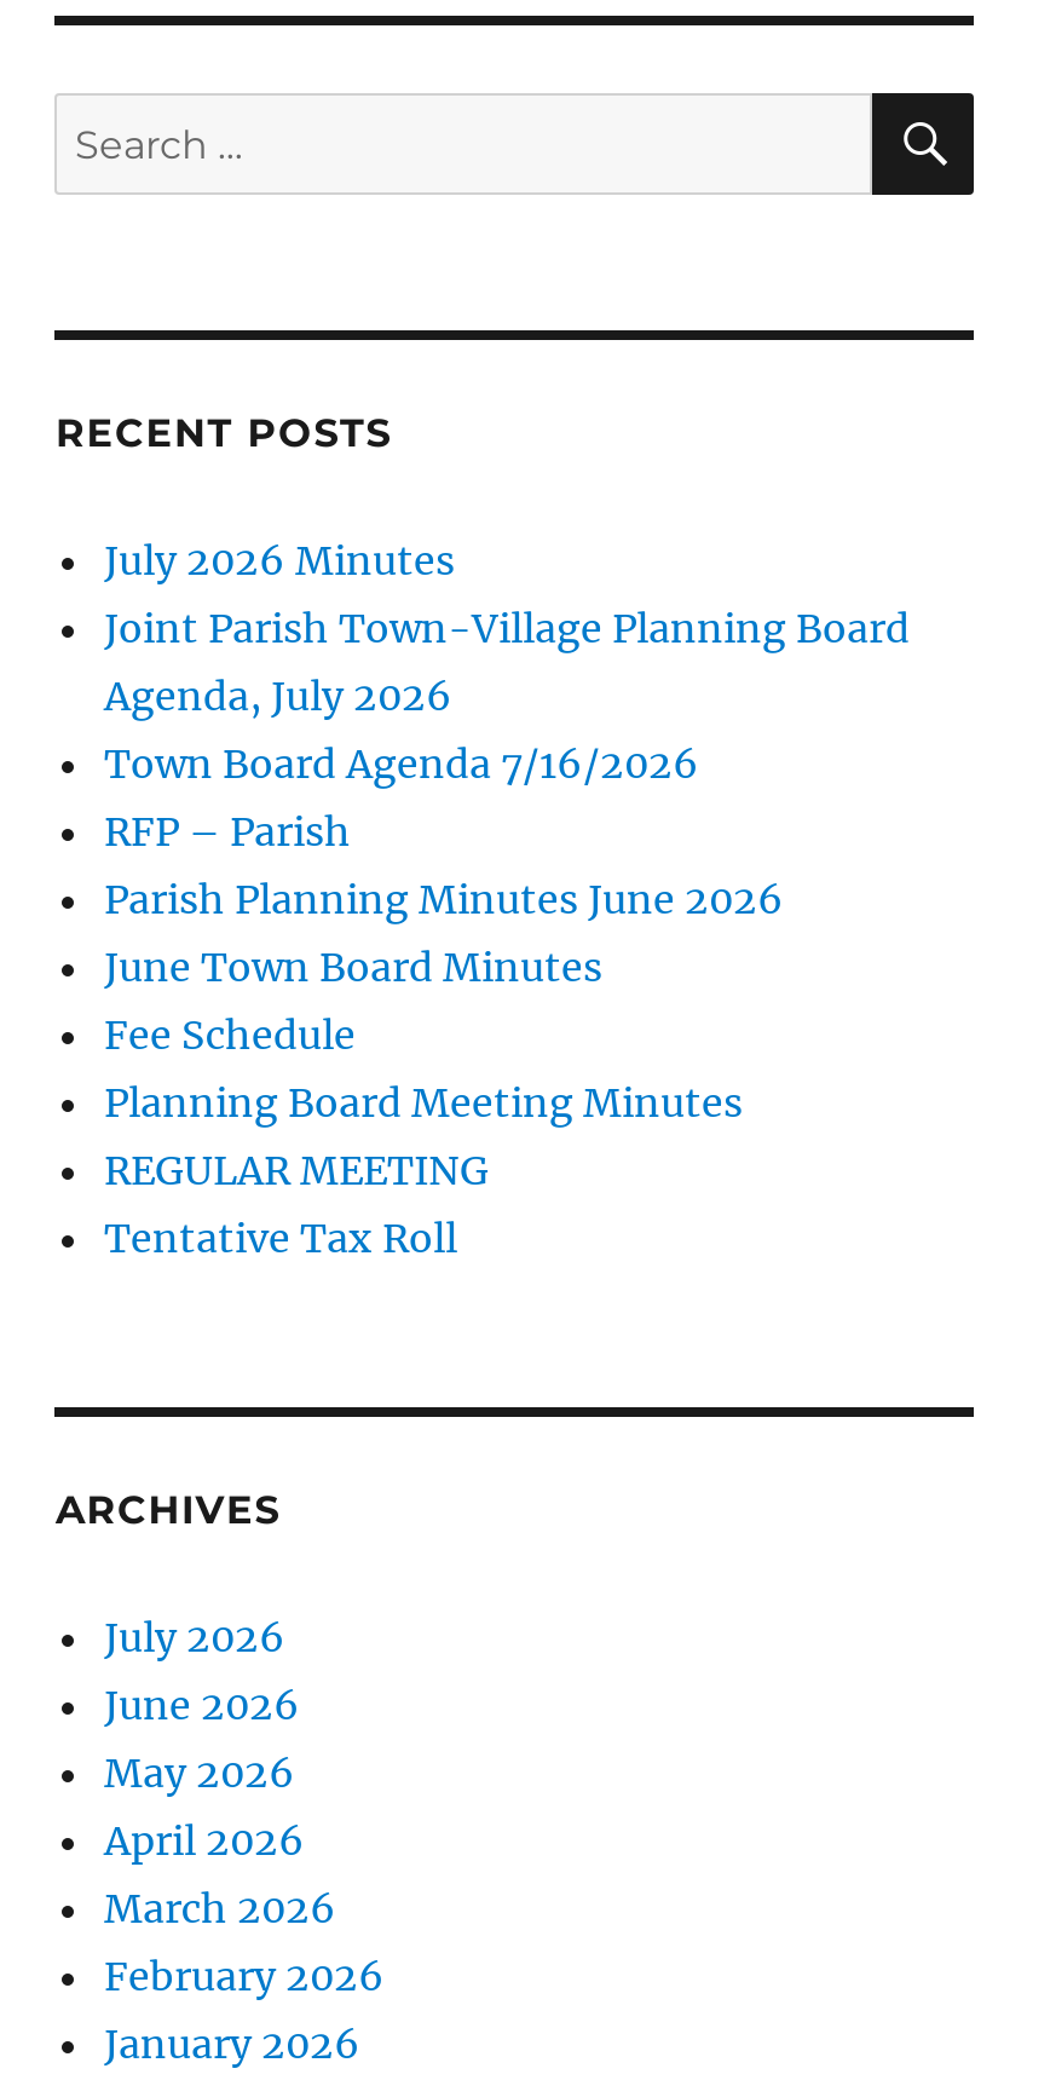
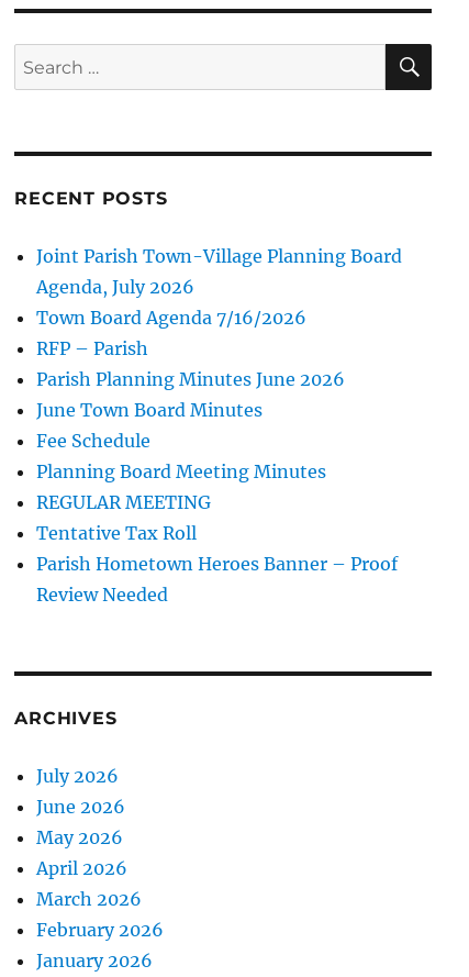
[104,537,455,586] July 2026 Minutes -> none
moved [104,605,910,1263] -> [37,246,403,545]: Joint Parish Town-Village Planning Board | Agenda, July 2026 | Town Board Agenda 7/16/2026 | ... | REGULAR MEETING | Tentative Tax Roll
none -> [37,553,398,606] Parish Hometown Heroes Banner – Proof | Review Needed

